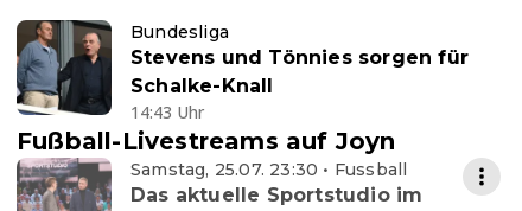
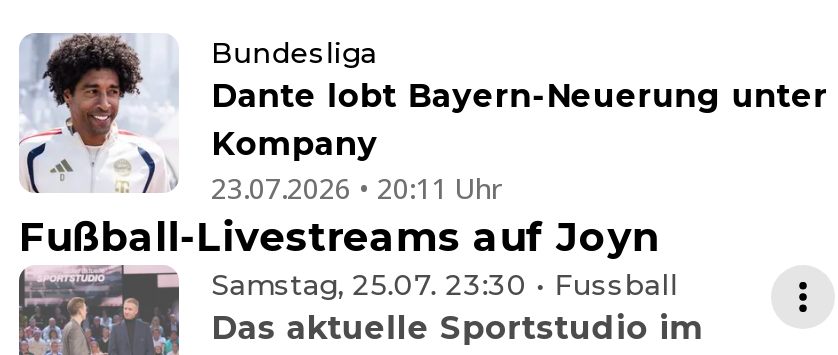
[15,19,469,123] [image] | Stevens und Tönnies sorgen für | Schalke-Knall | 14:43 Uhr -> [19,33,828,207] [image] | Dante lobt Bayern-Neuerung unter | Kompany | 23.07.2026 • 20:11 Uhr

